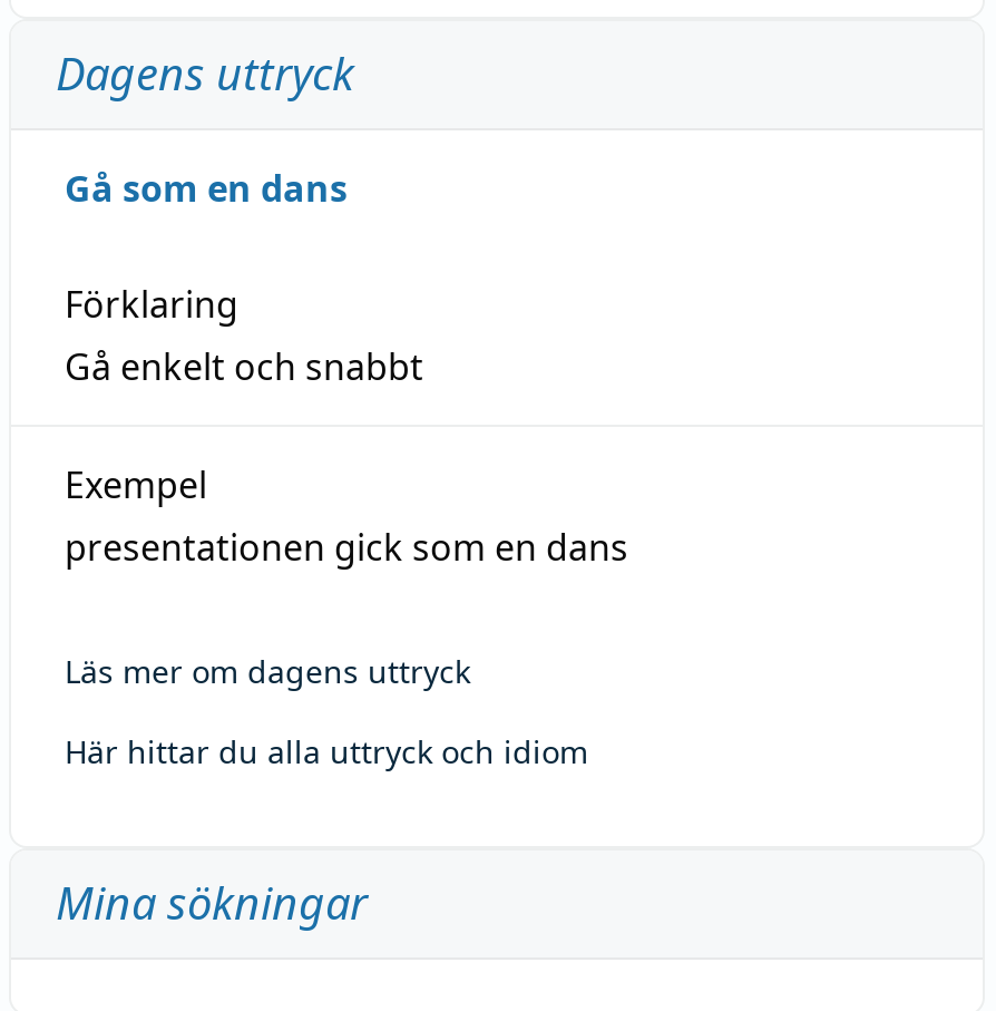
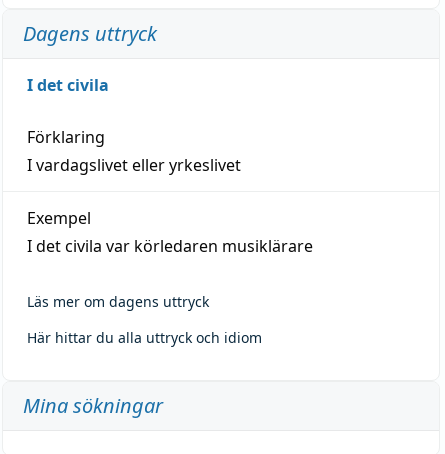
[65,163,348,212] Gå som en dans -> [27,74,109,96] I det civila
[65,342,423,391] Gå enkelt och snabbt -> [27,154,241,176] I vardagslivet eller yrkeslivet
[65,522,628,571] presentationen gick som en dans -> [27,235,313,257] I det civila var körledaren musiklärare

